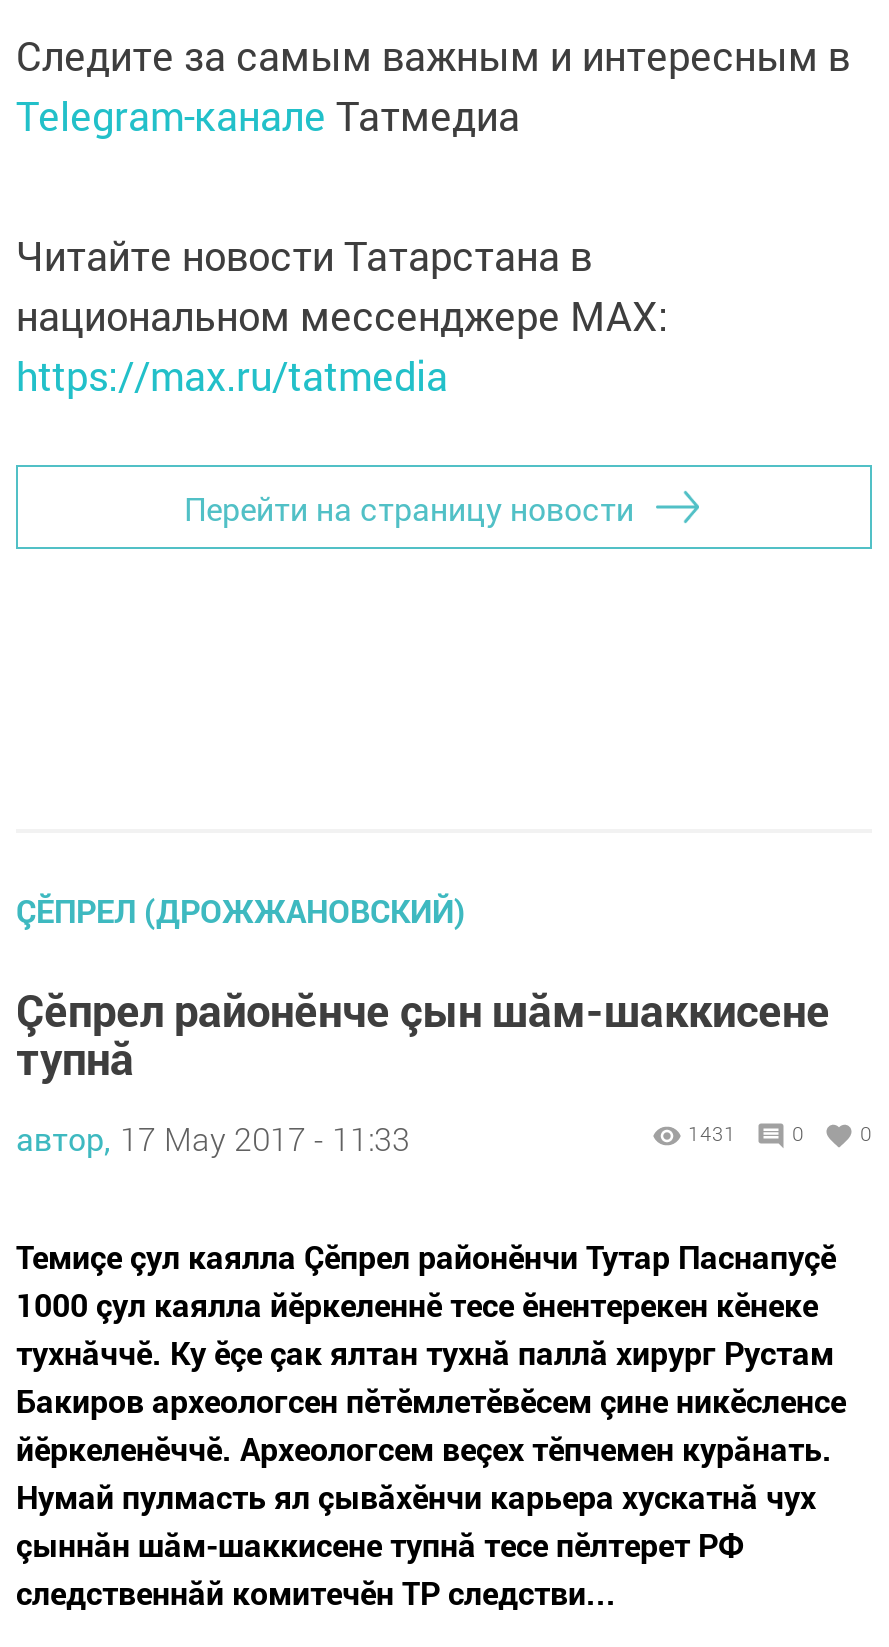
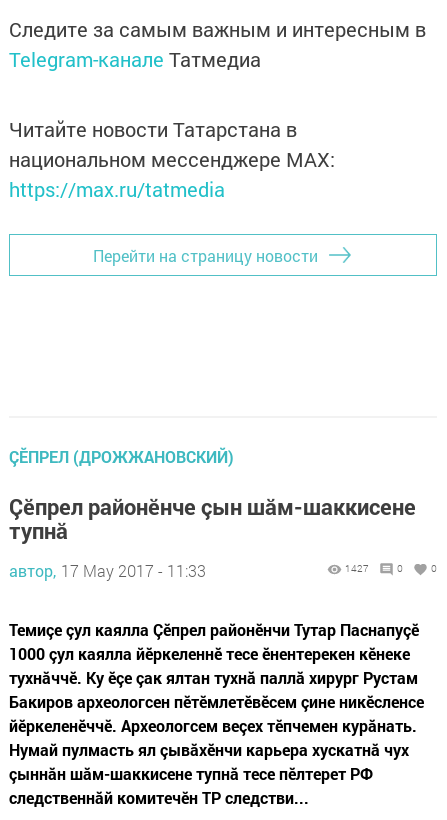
[688,1122,736,1148] 1431 -> [345,562,369,575] 1427

